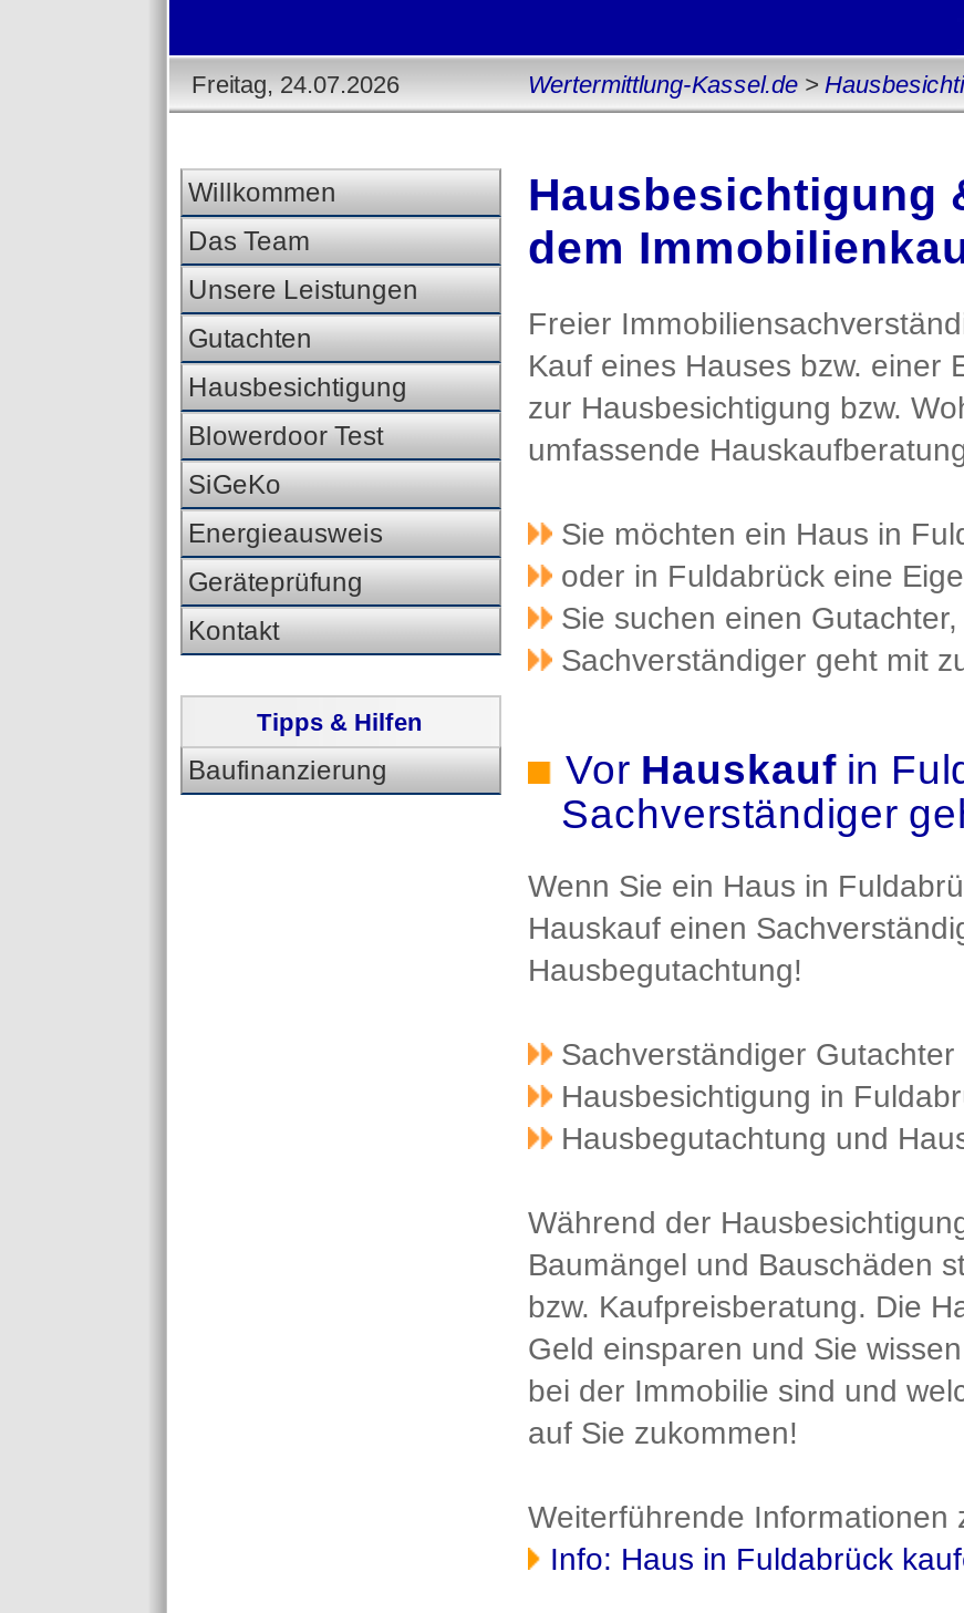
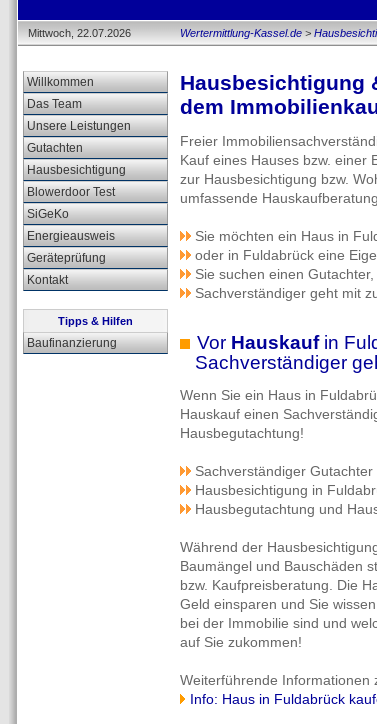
[191,71,400,97] Freitag, 24.07.2026 -> [28,27,131,39] Mittwoch, 22.07.2026

